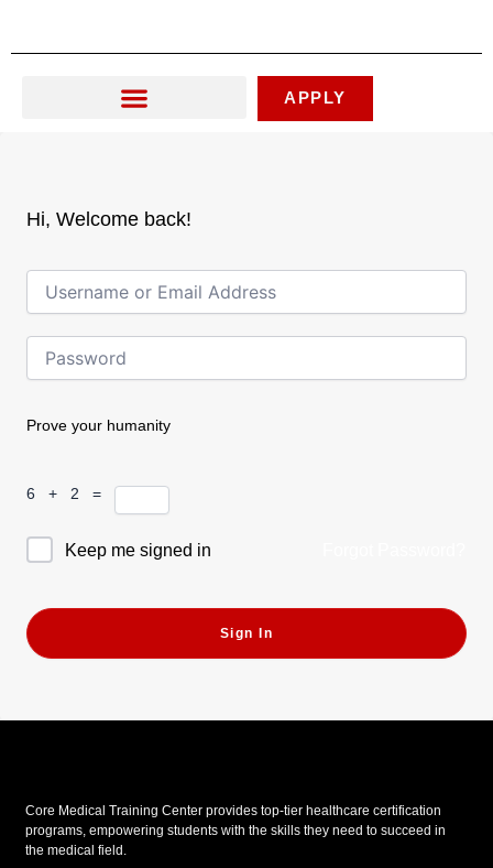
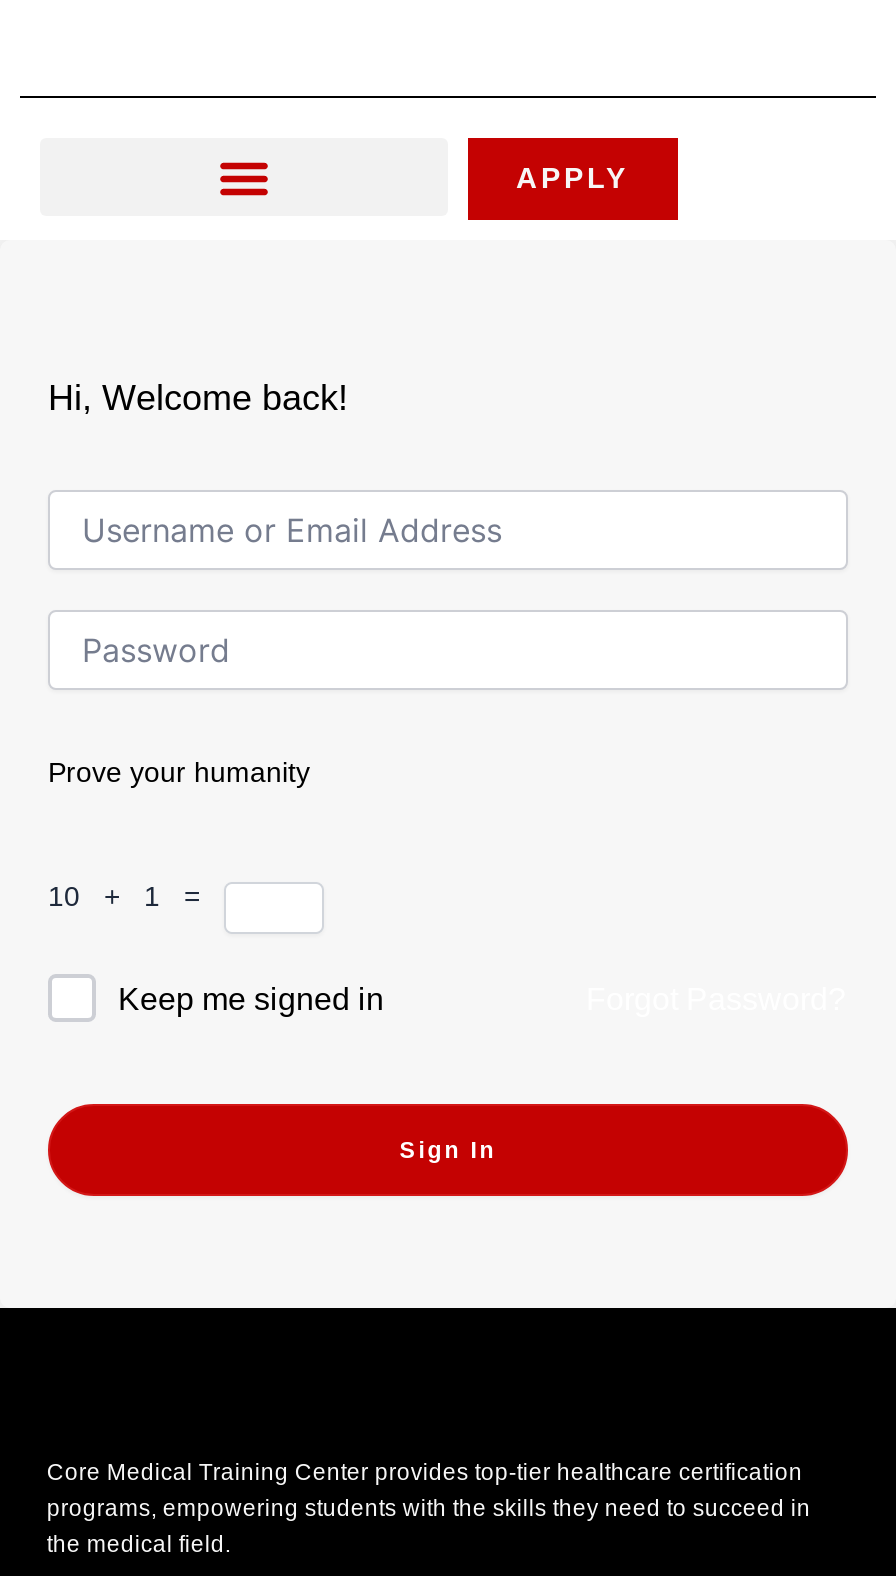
[26,484,114,502] 6 + 2 = -> [48,879,224,911] 10 + 1 =

